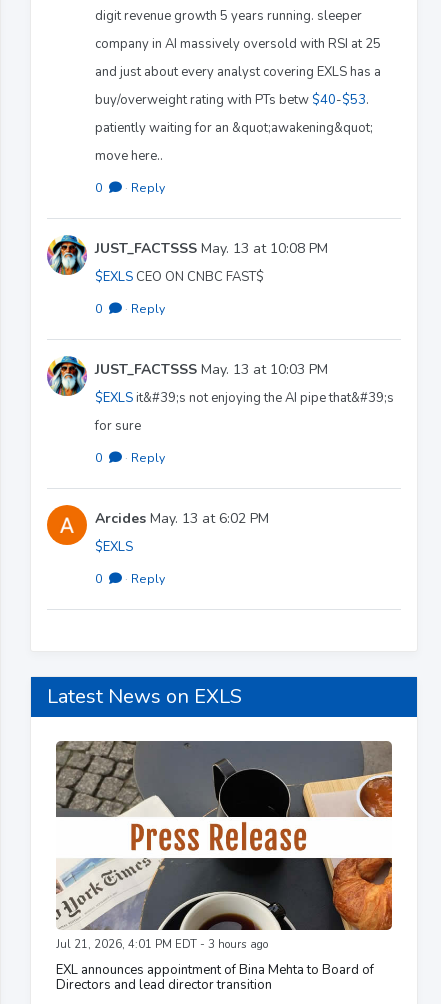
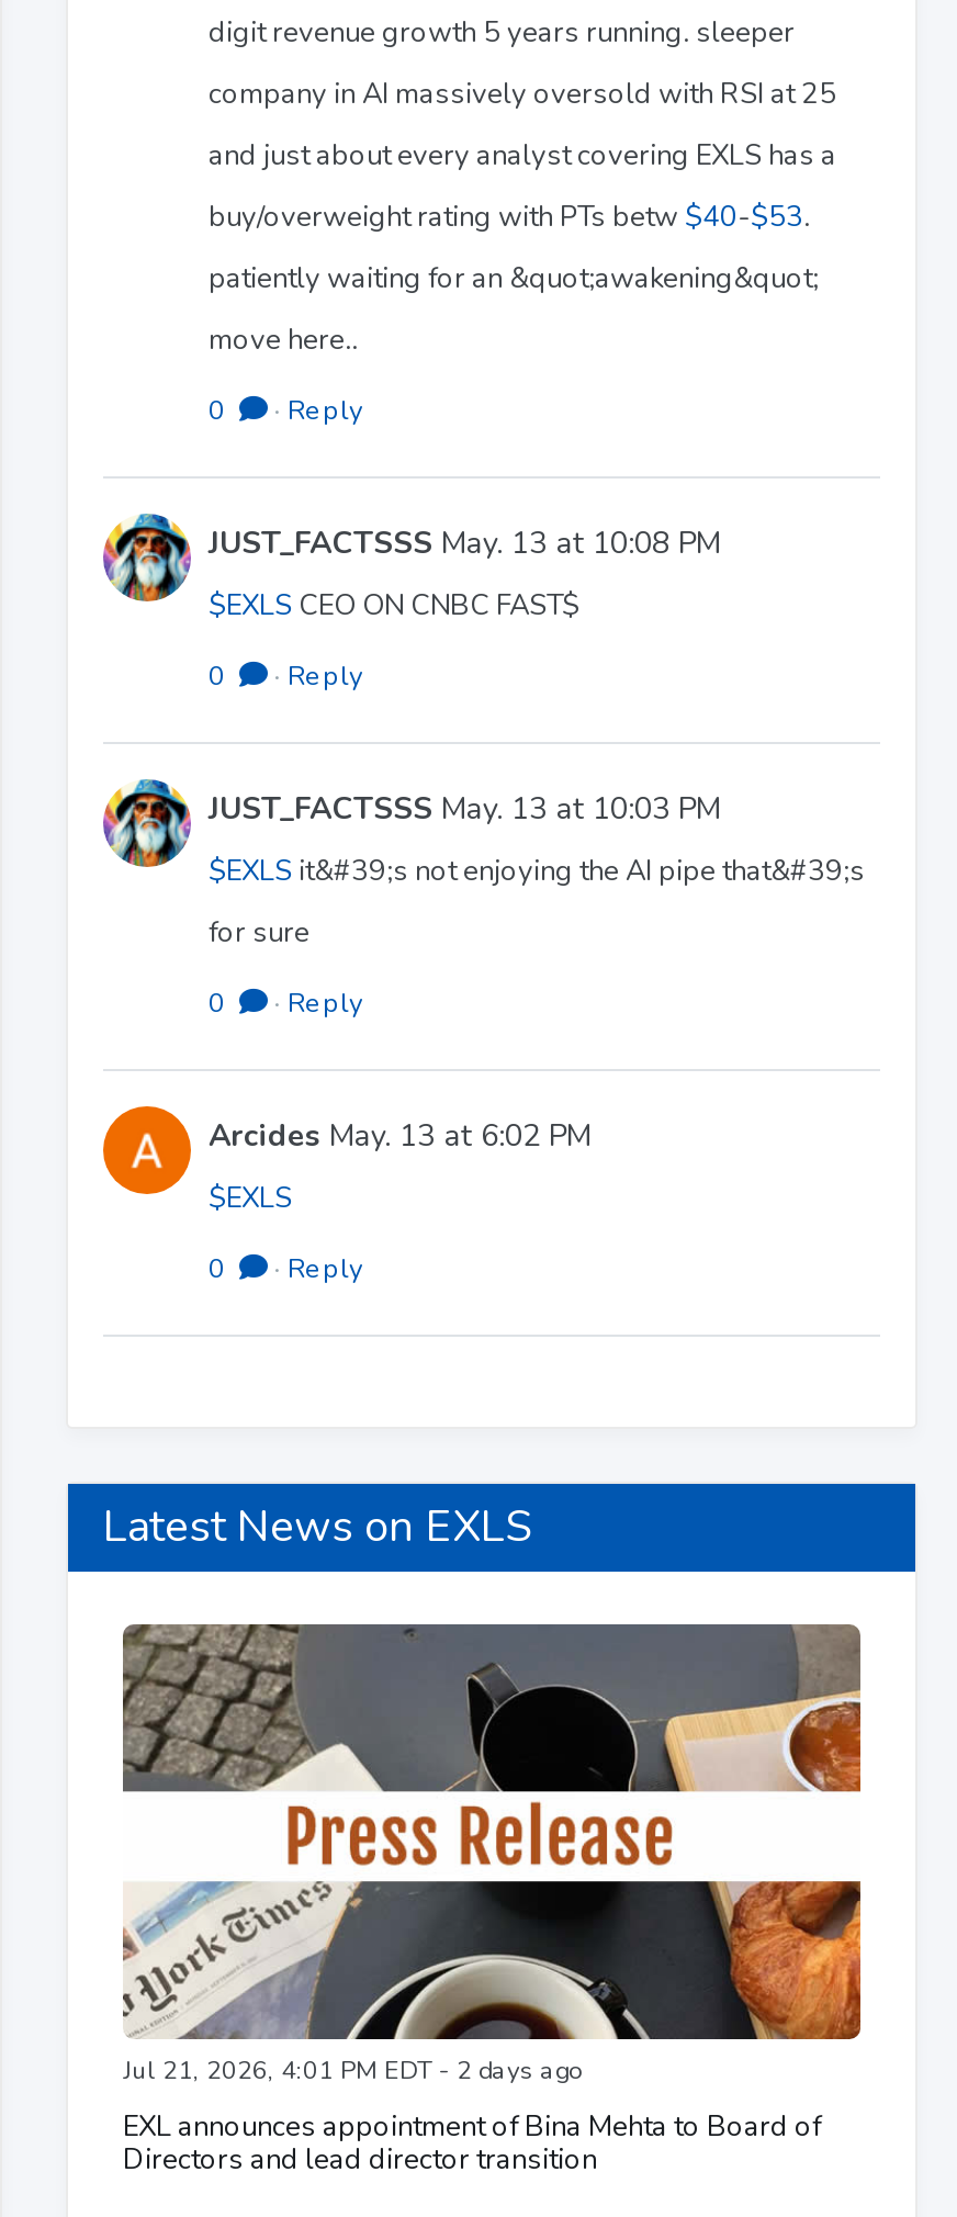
[56,937,268,952] Jul 21, 2026, 4:01 PM EDT - 3 hours ago -> [123,2054,579,2087] Jul 21, 2026, 4:01 PM EDT - 2 days ago

